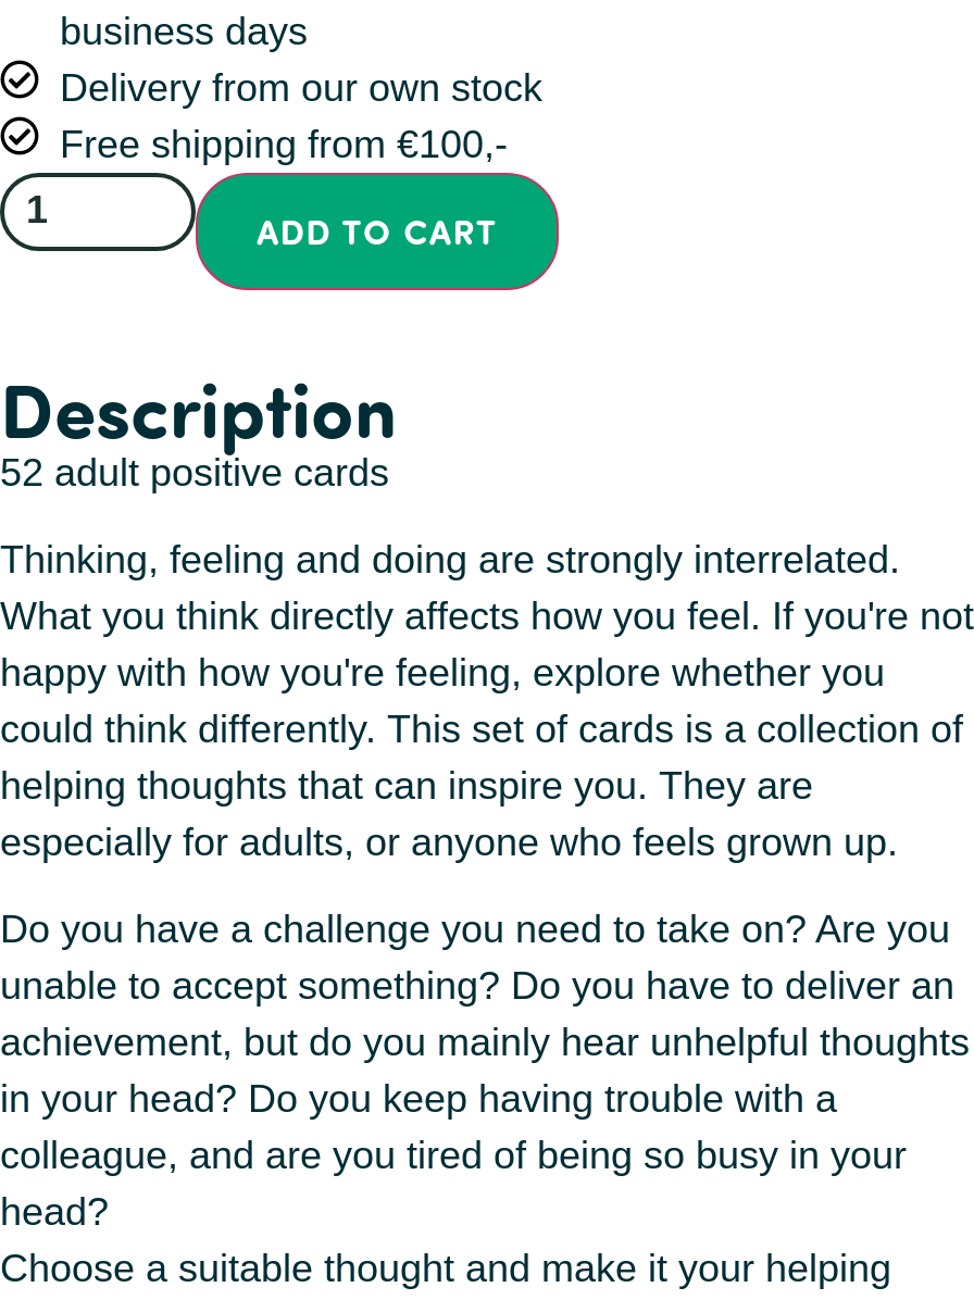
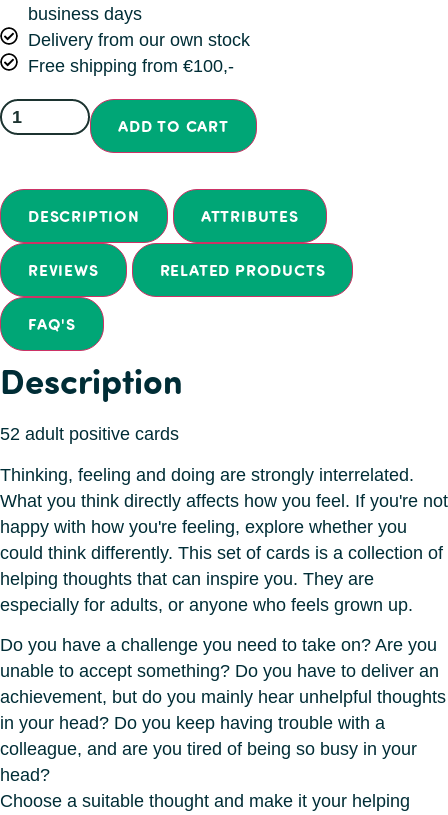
none -> [3,188,354,352] [image] | DESCRIPTION | ATTRIBUTES | REVIEWS | RELATED PRODUCTS | FAQ'S

